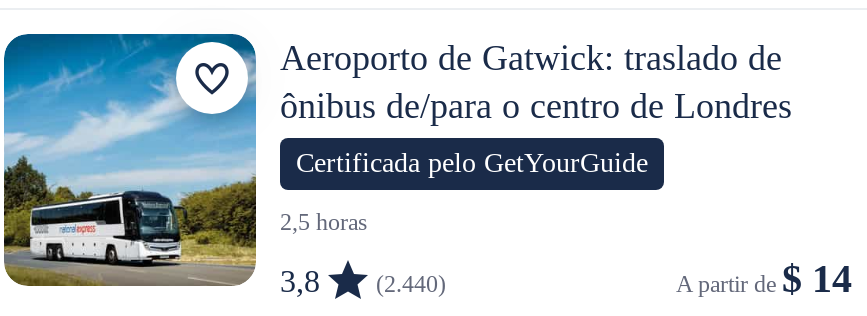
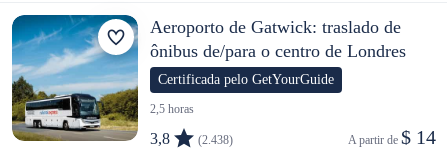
[280,264,446,298] 3,8 (2.440) -> [150,130,233,147] 3,8 (2.438)

